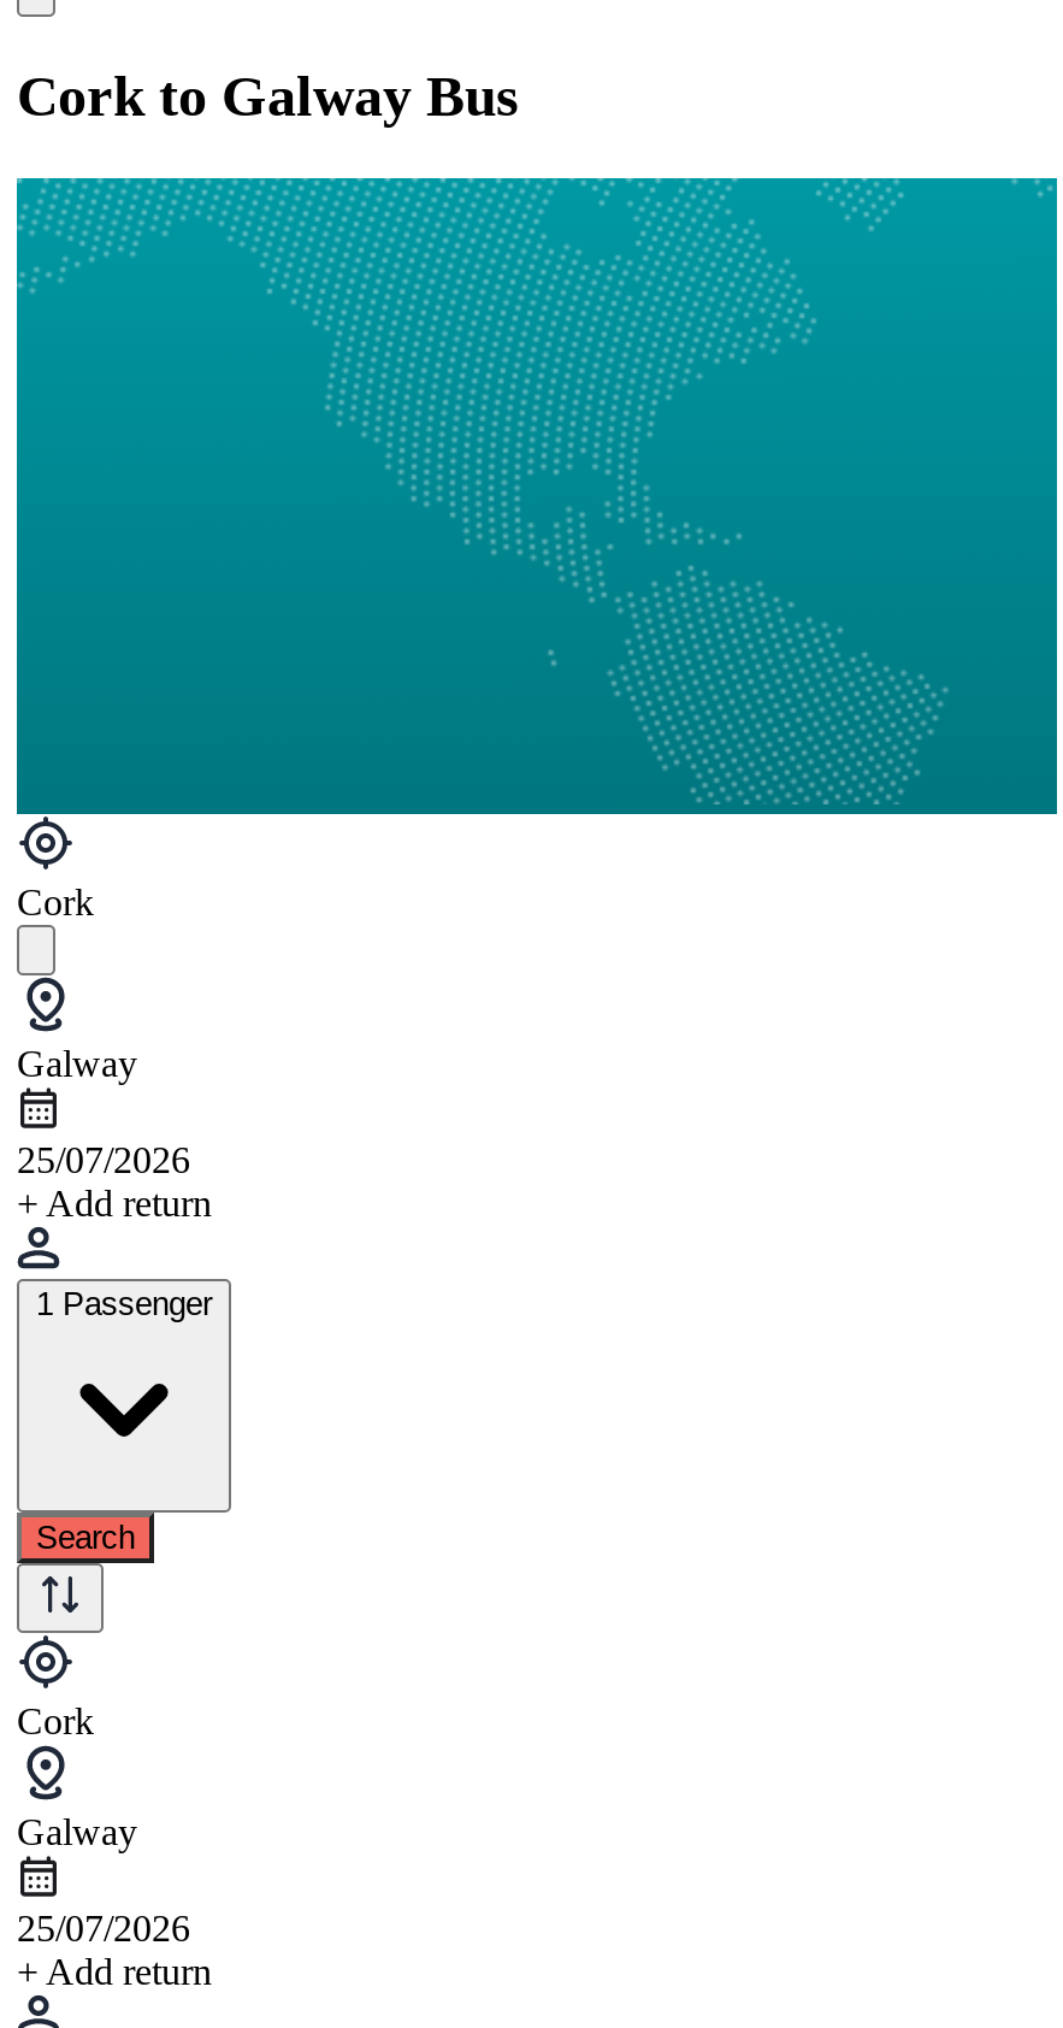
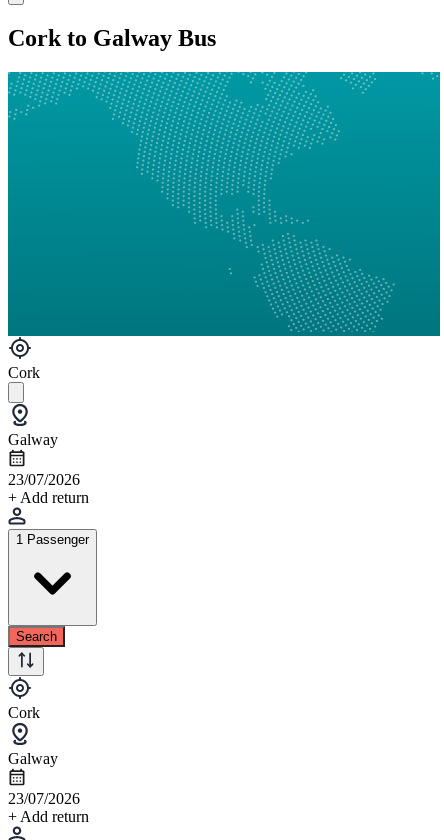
[17,1139,190,1180] 25/07/2026 -> [8,471,80,488] 23/07/2026
[17,1907,190,1948] 25/07/2026 -> [8,790,80,807] 23/07/2026

